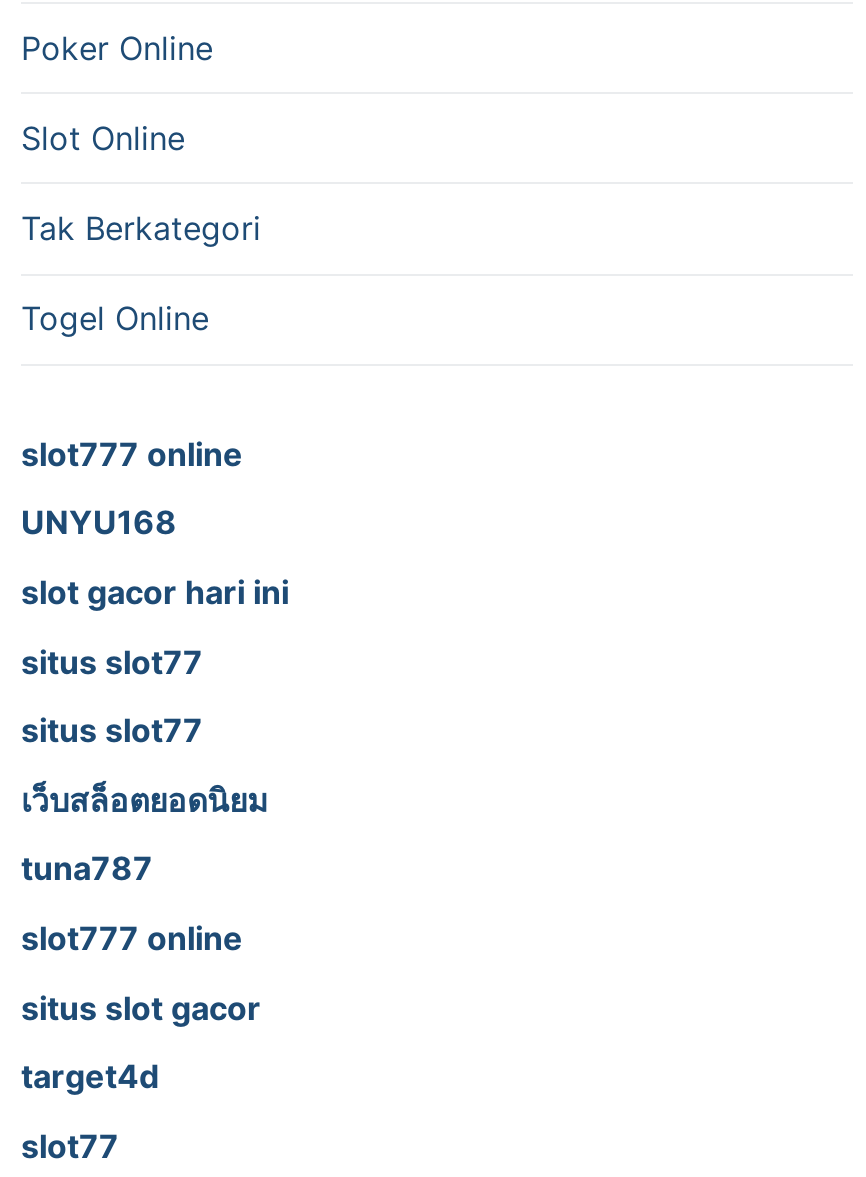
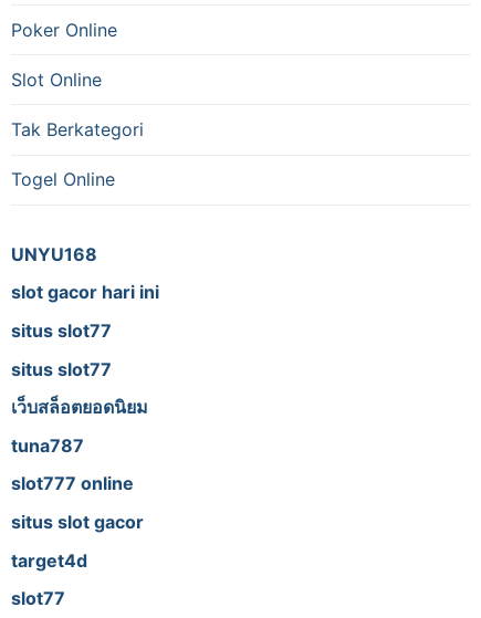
[21,434,243,474] slot777 online -> none

